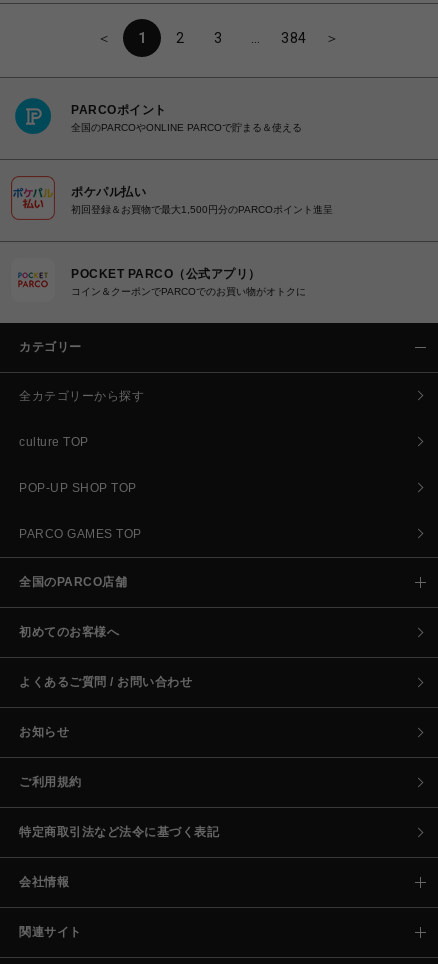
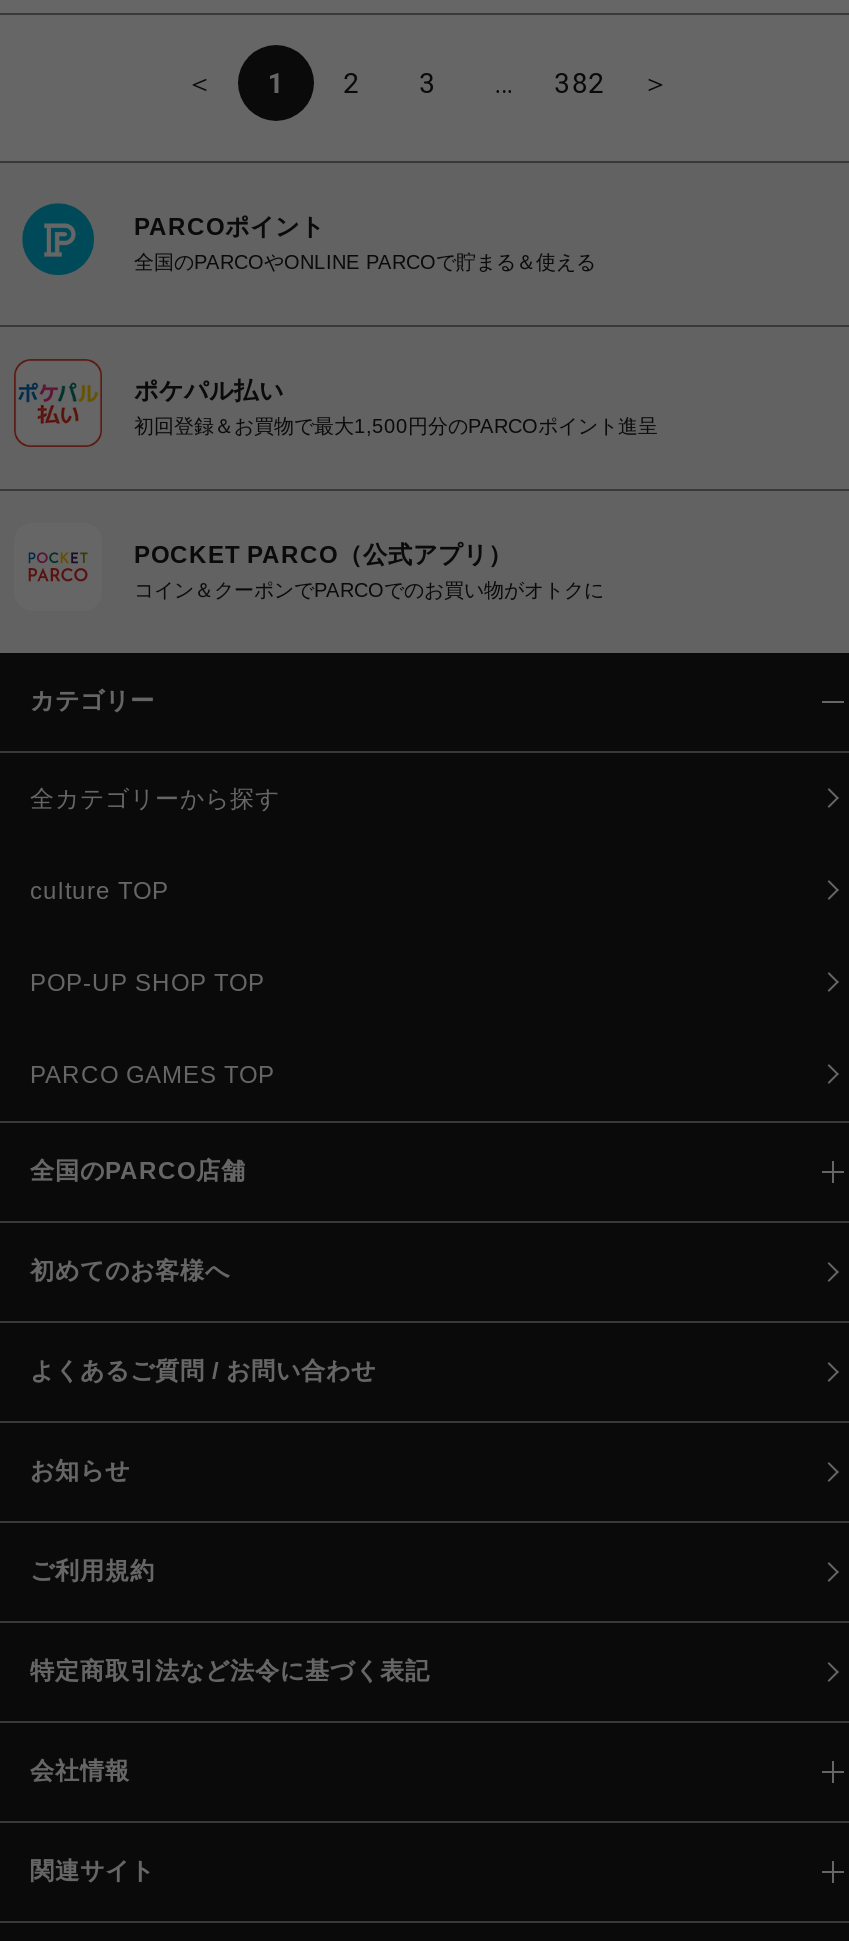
[281,30,307,46] 384 -> [554,67,606,99] 382

